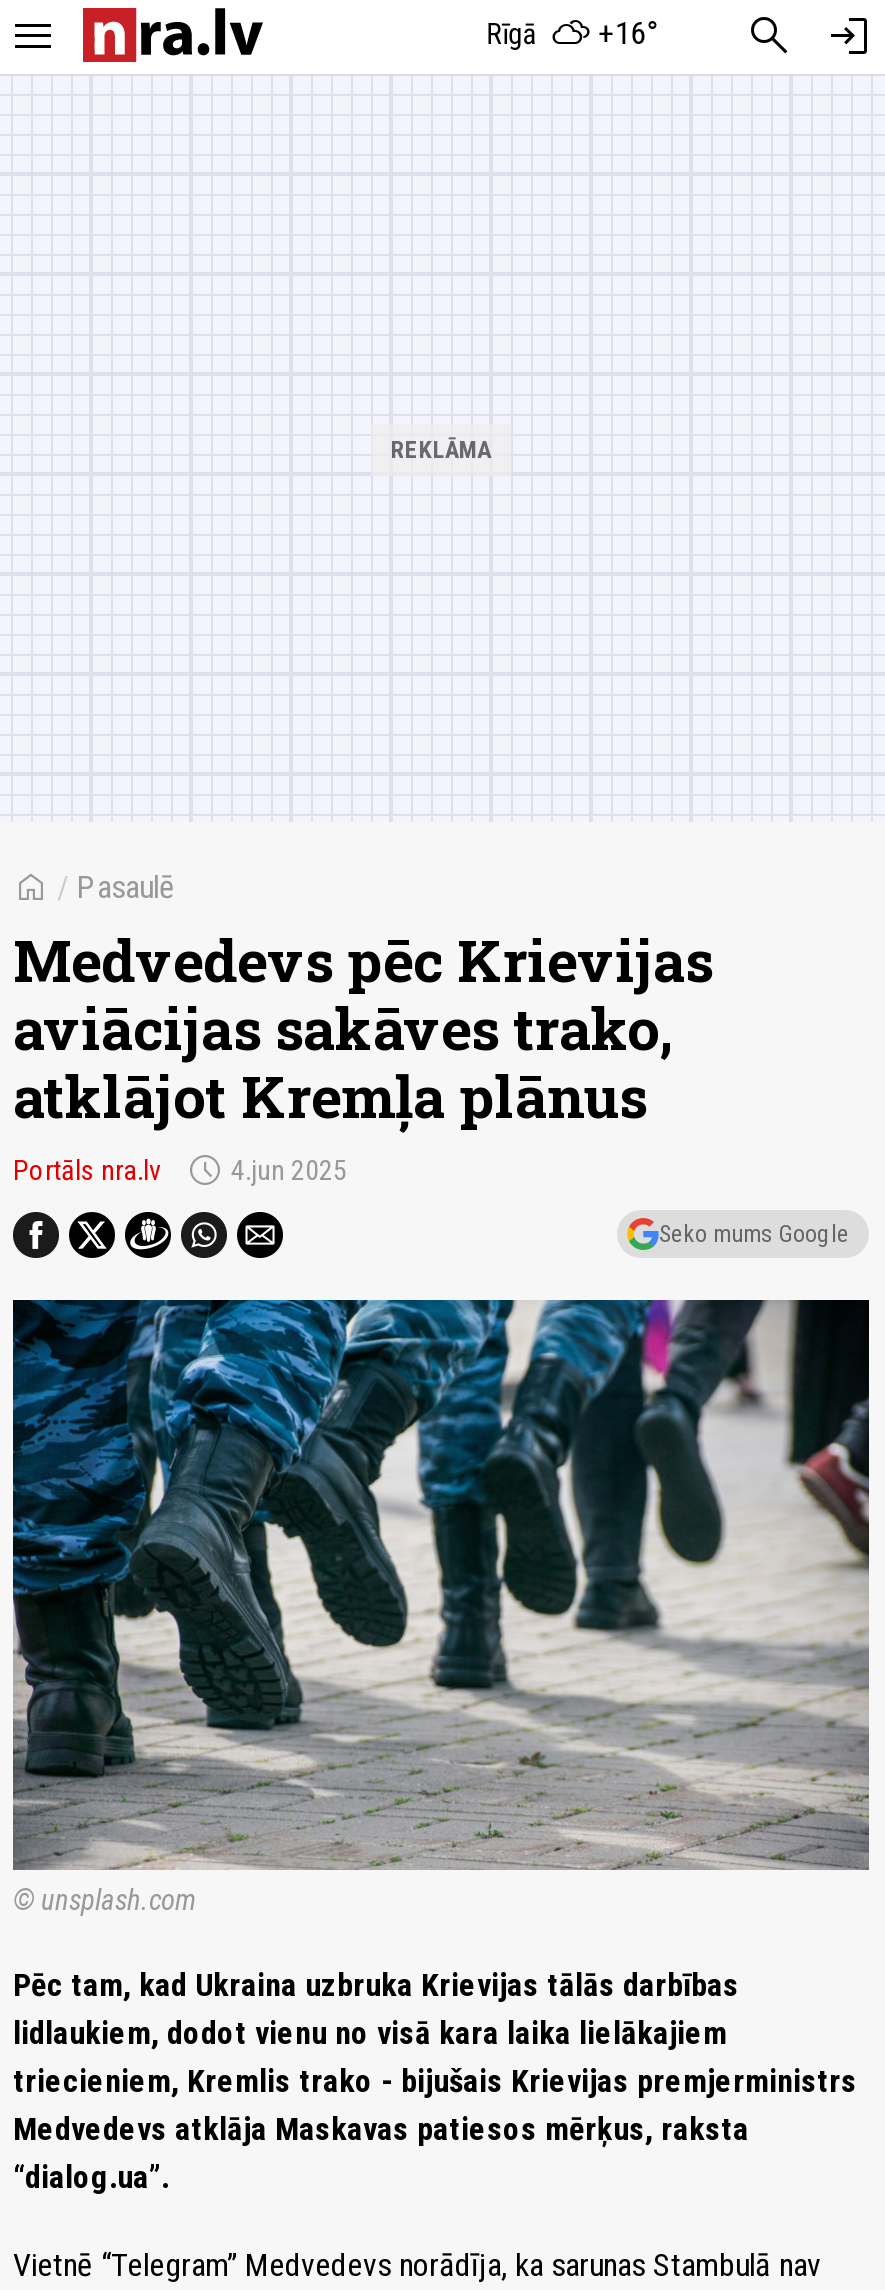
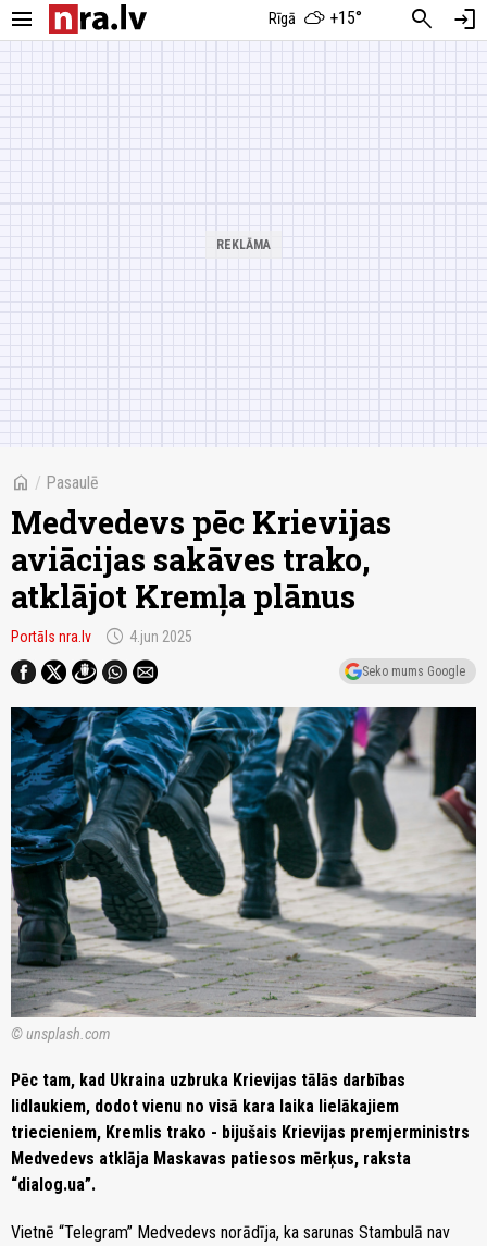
[487,14,659,52] Rīgā +16° -> [268,8,362,28] Rīgā +15°

